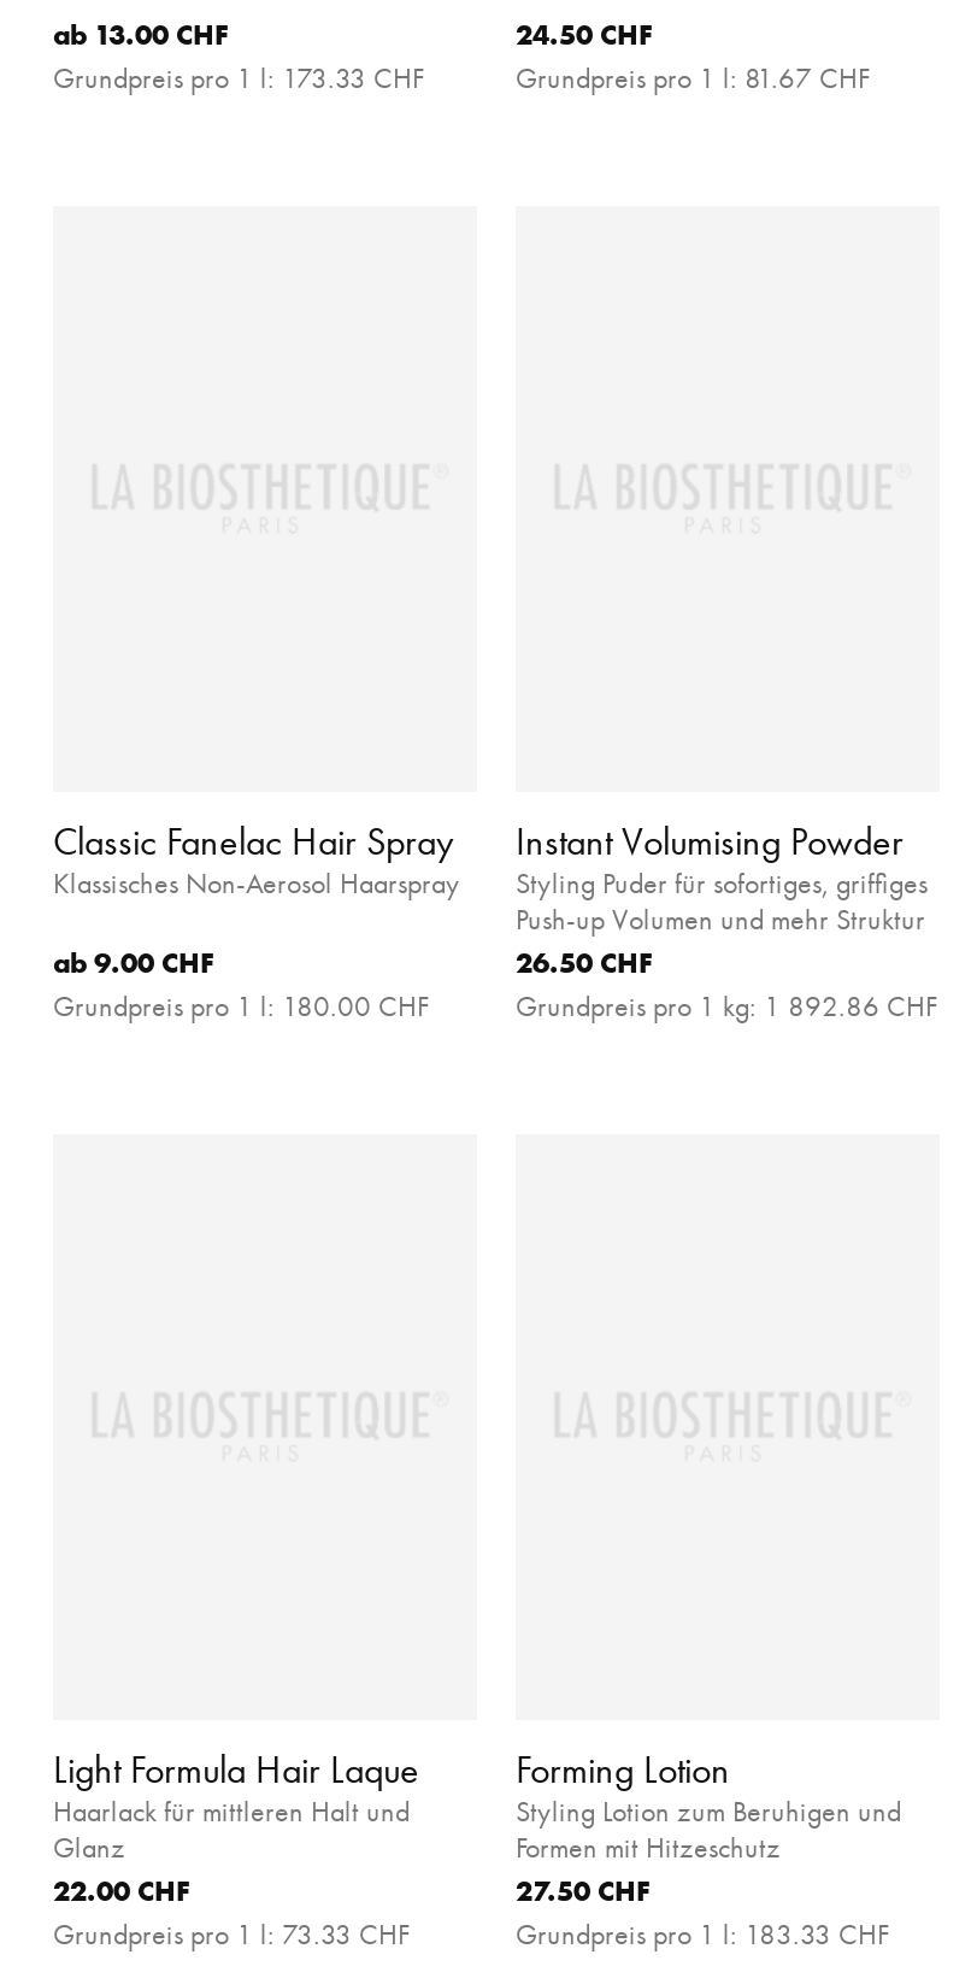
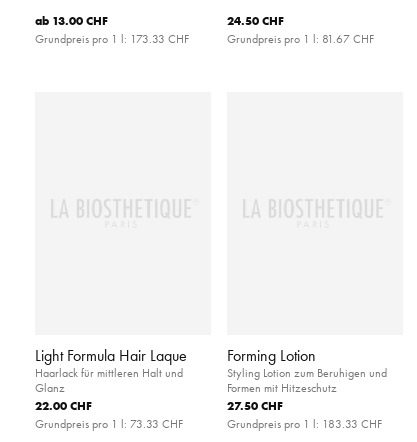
[53,816,460,1023] Classic Fanelac Hair Spray | Klassisches Non-Aerosol Haarspray | ab 9.00 CHF | Grundpreis pro 1 l: 180.00 CHF -> none
[516,816,937,1023] Instant Volumising Powder | Styling Puder für sofortiges, griffiges | Push-up Volumen und mehr Struktur | 26.50 CHF | Grundpreis pro 1 kg: 1 892.86 CHF -> none

